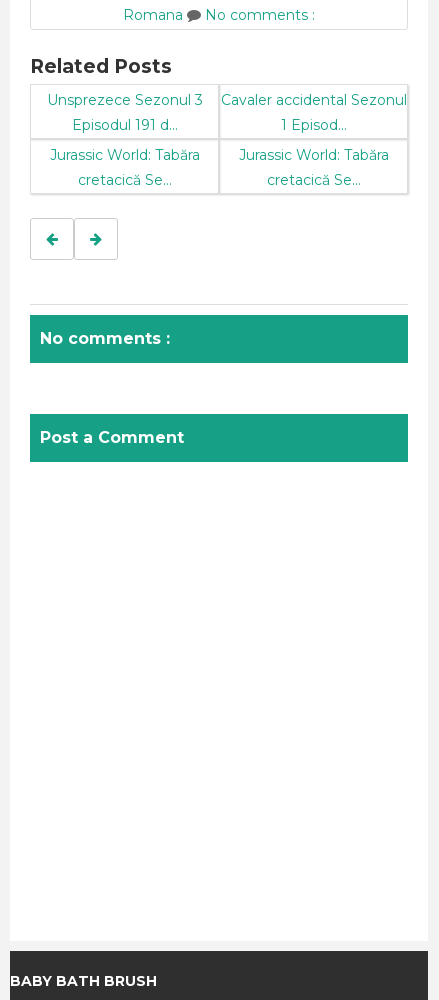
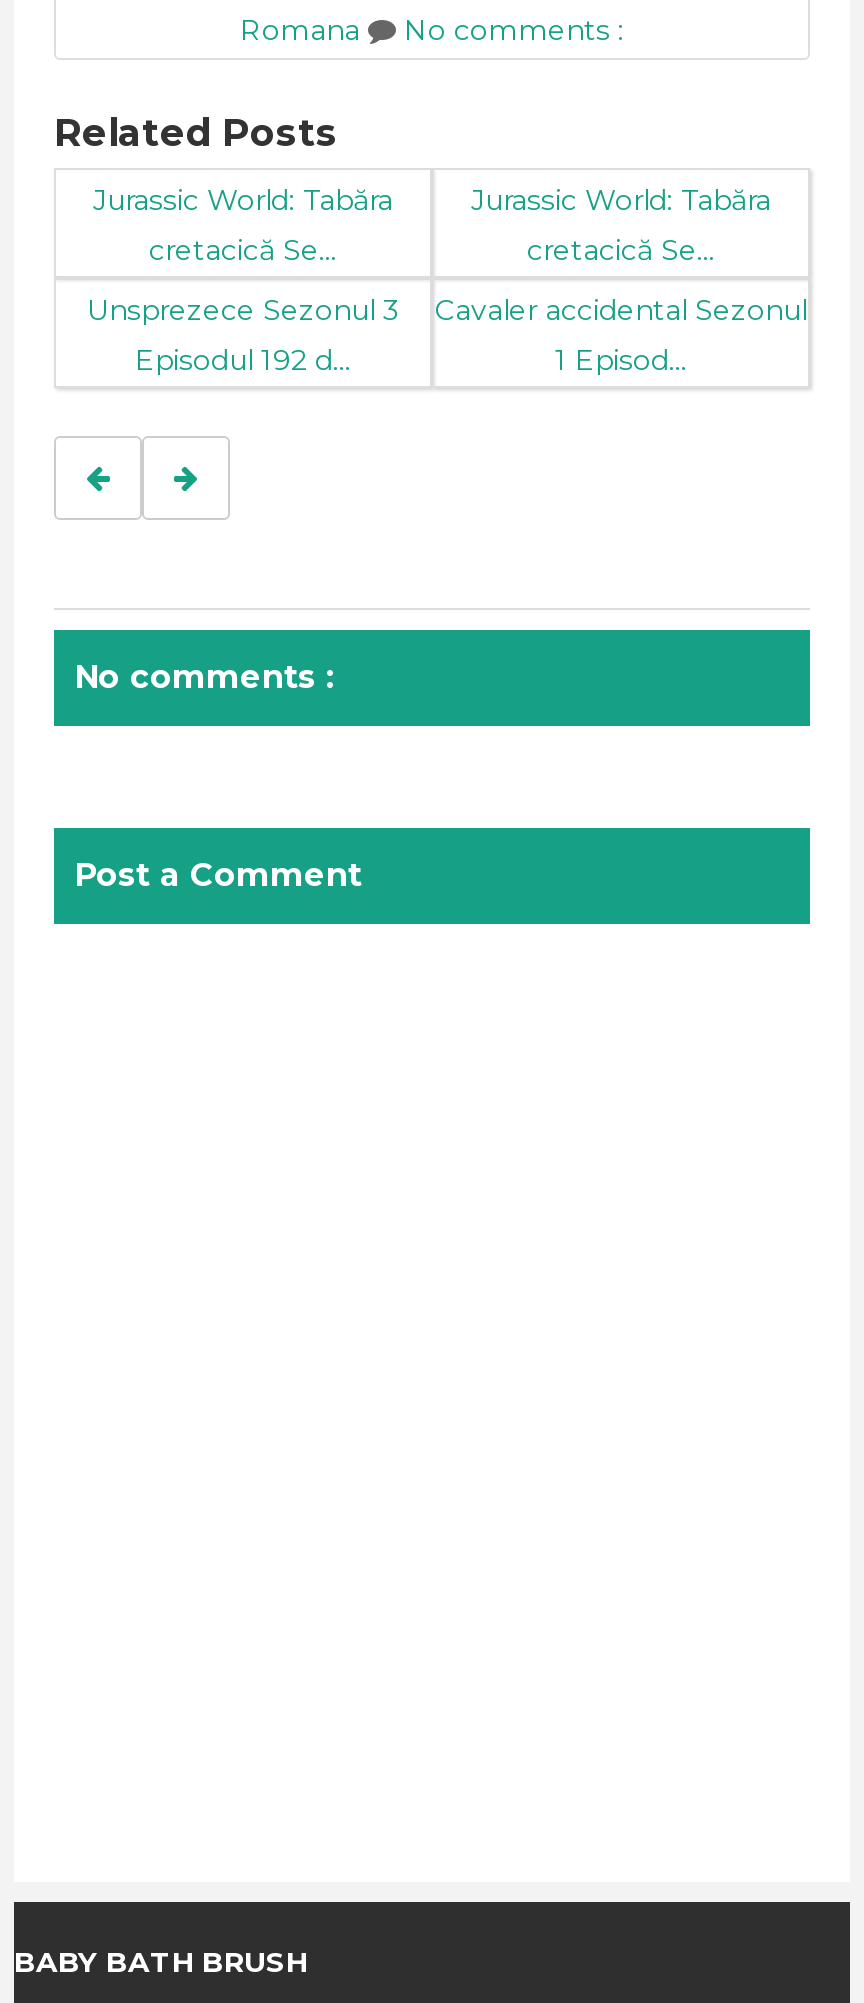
moved [46,91,202,109] -> [87,292,399,328]: Unsprezece Sezonul 3
moved [220,91,406,134] -> [435,292,807,378]: Cavaler accidental Sezonul | 1 Episod...
[71,116,177,134] Episodul 191 d... -> none
moved [49,146,388,189] -> [93,182,771,268]: Jurassic World: Tabăra | cretacică Se... | Jurassic World: Tabăra | cretacică Se...
none -> [135,342,351,378] Episodul 192 d...

